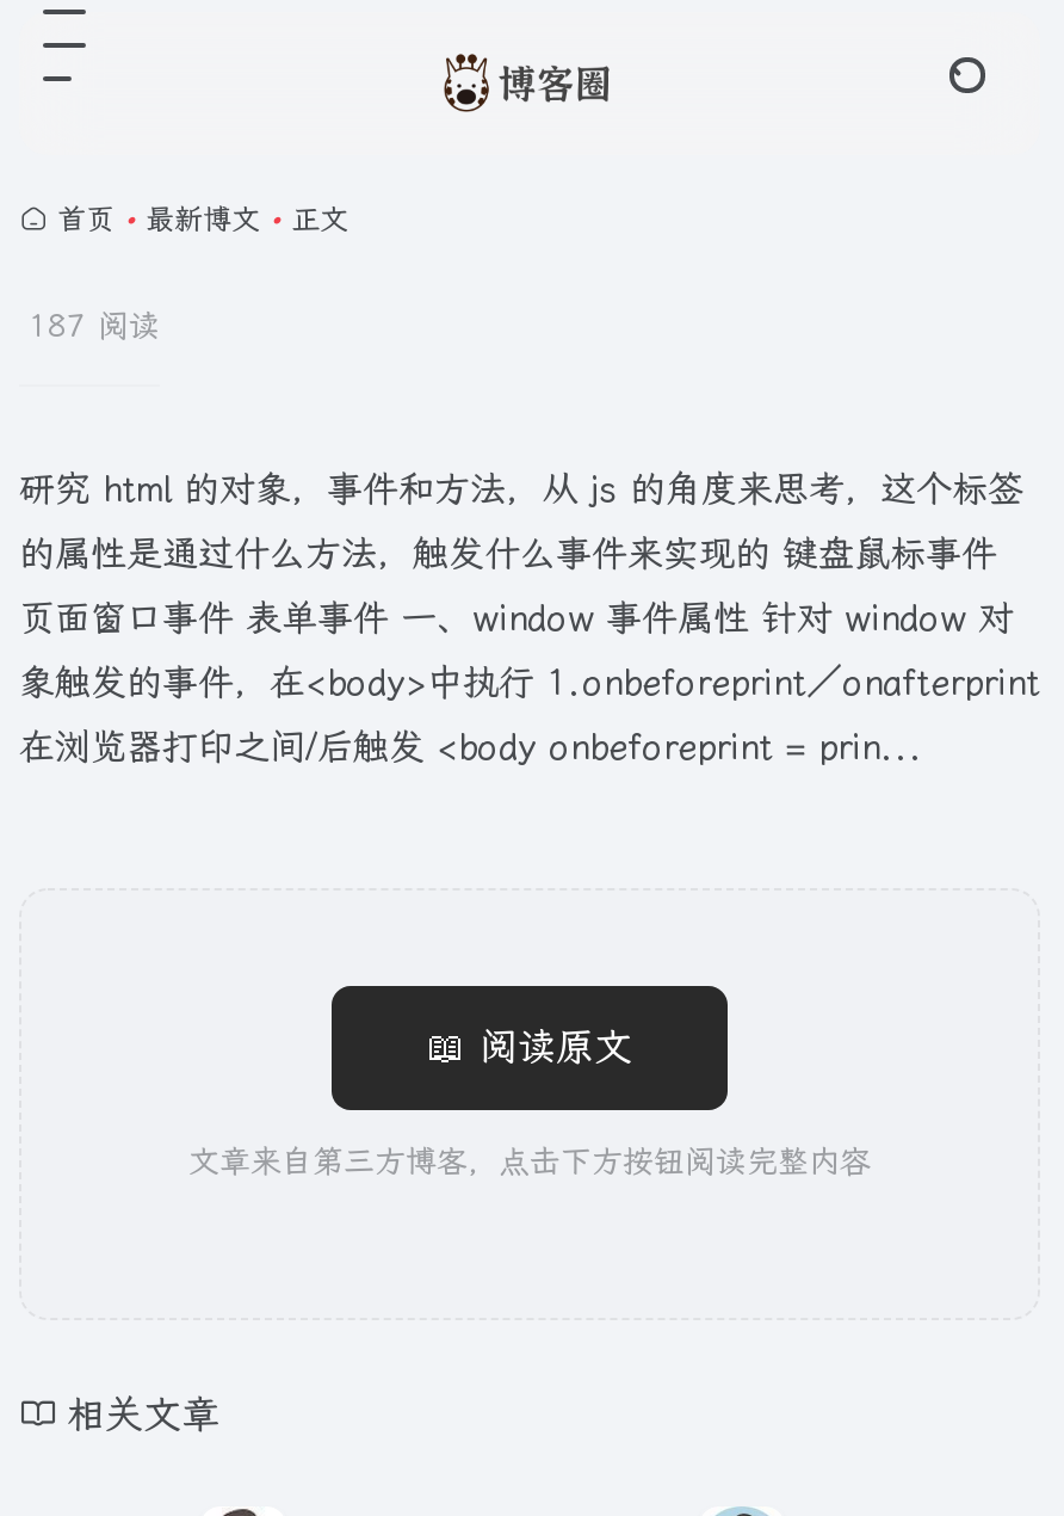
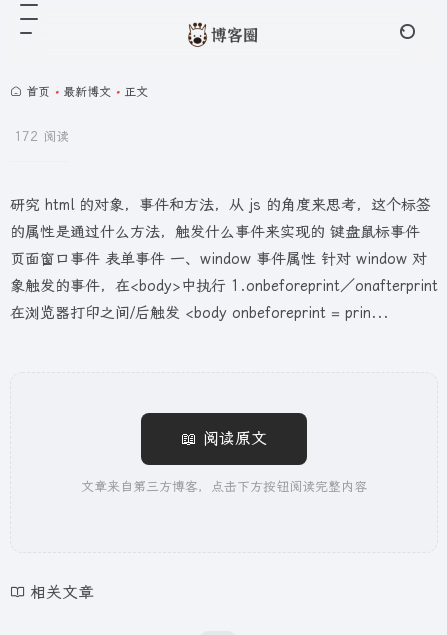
[29,308,160,344] 187 阅读 -> [14,129,69,144] 172 阅读

